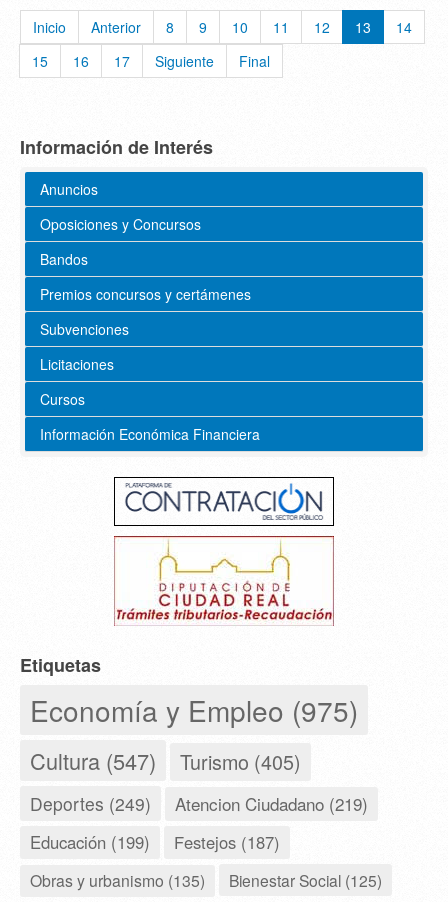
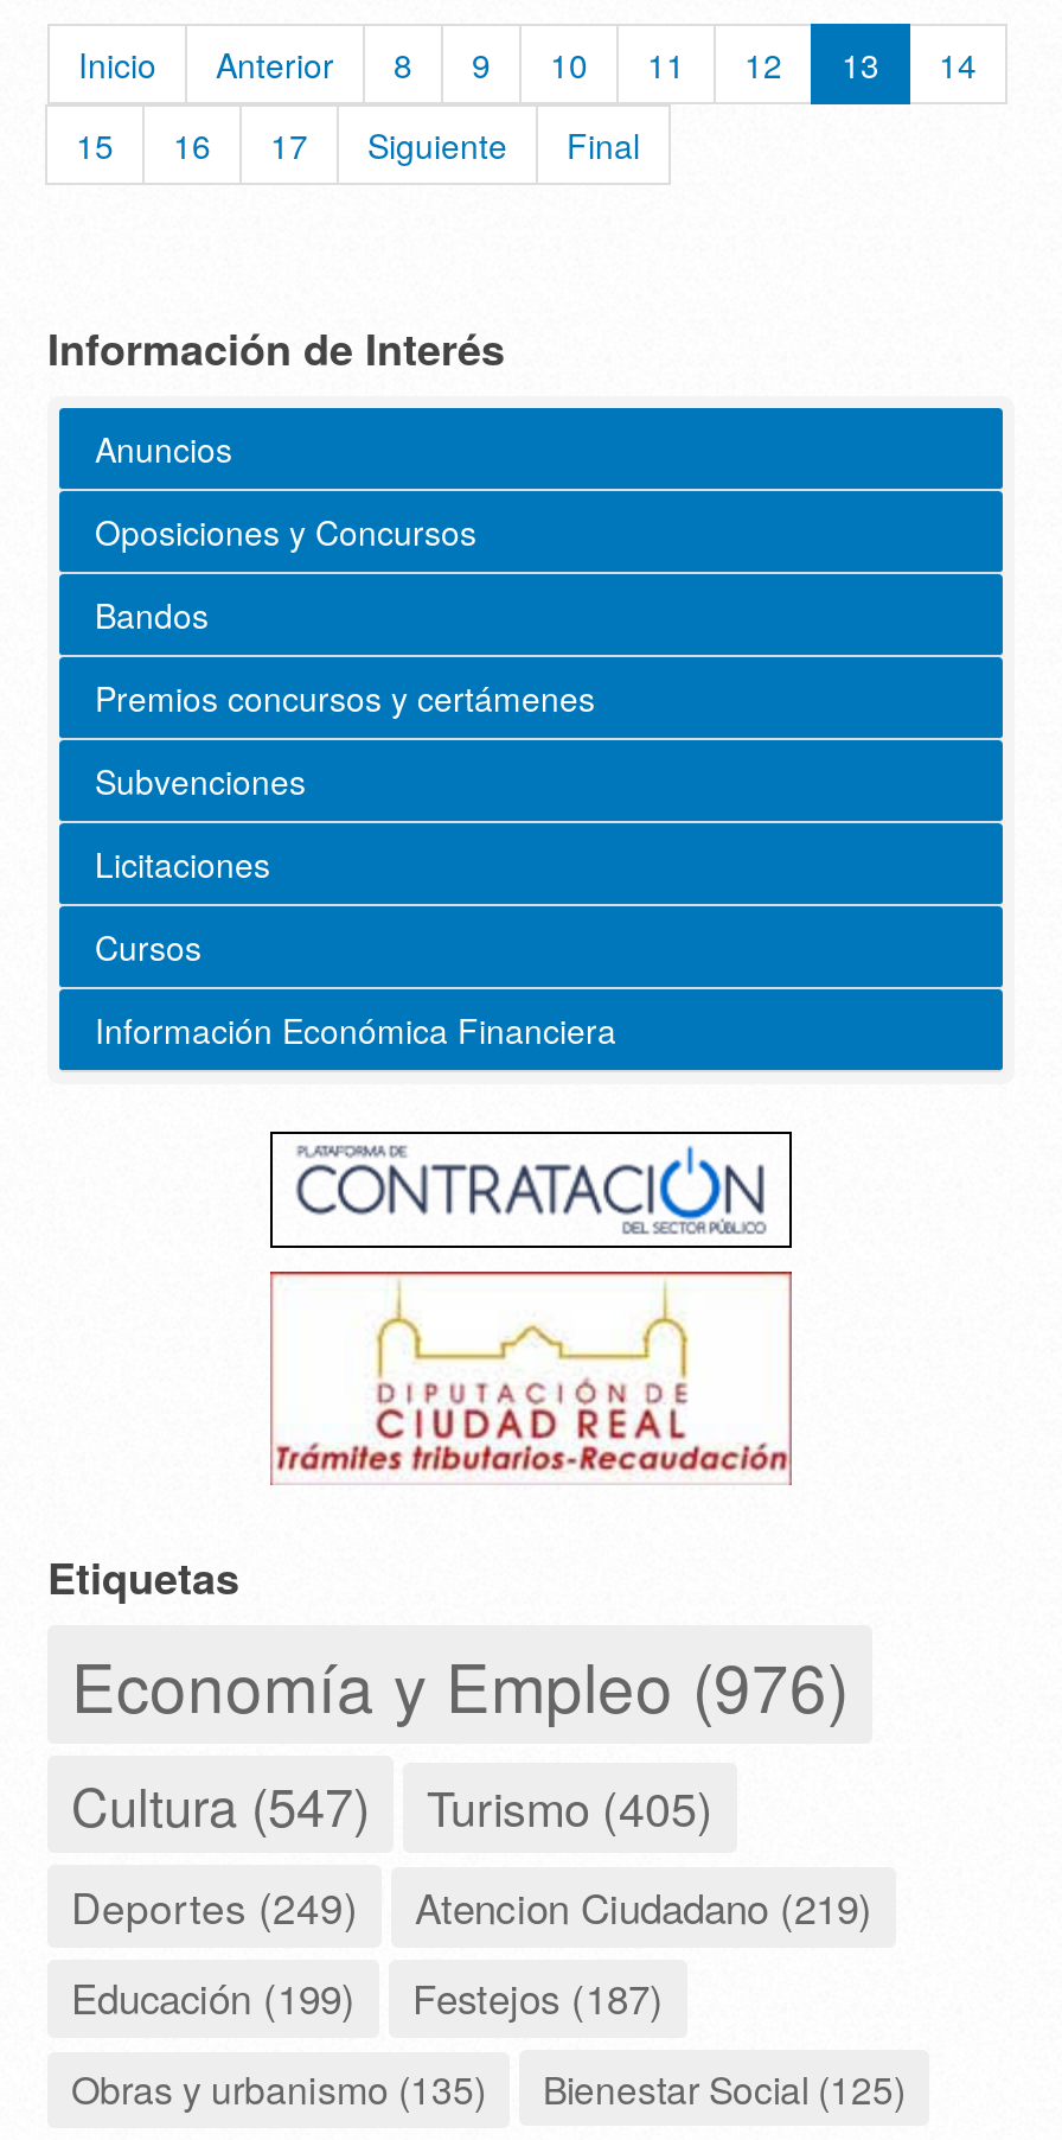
[30,690,358,730] Economía y Empleo (975) -> [71,1637,849,1731] Economía y Empleo (976)

